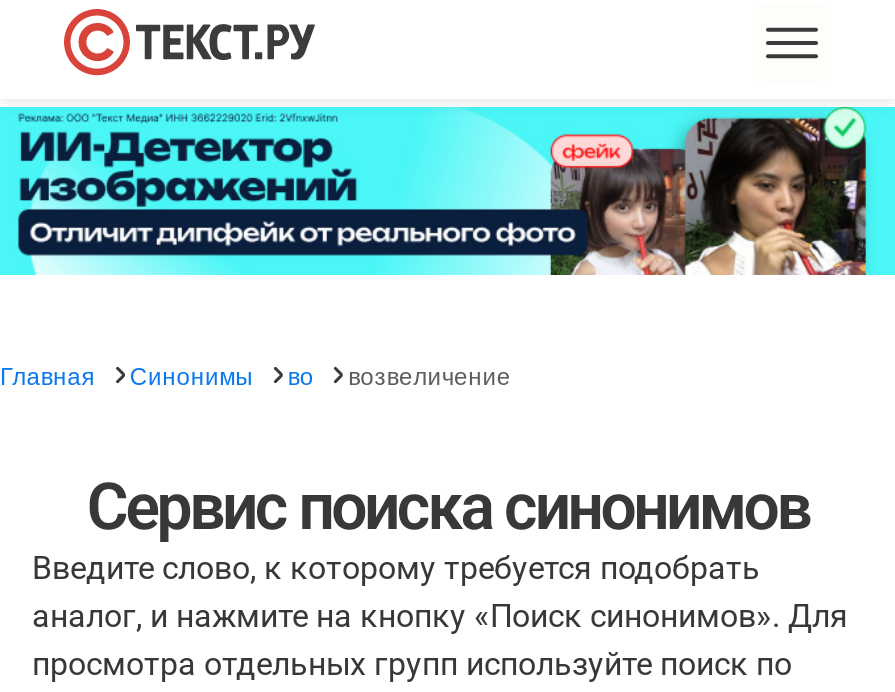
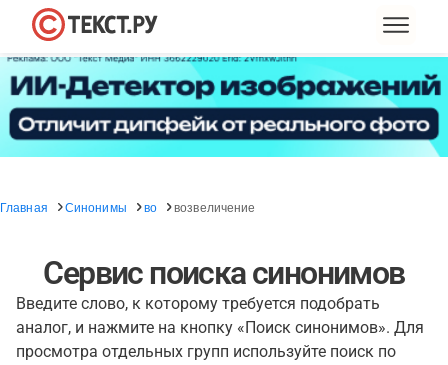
[6,107,878,277] [image] -> [3,56,442,158] [image]

